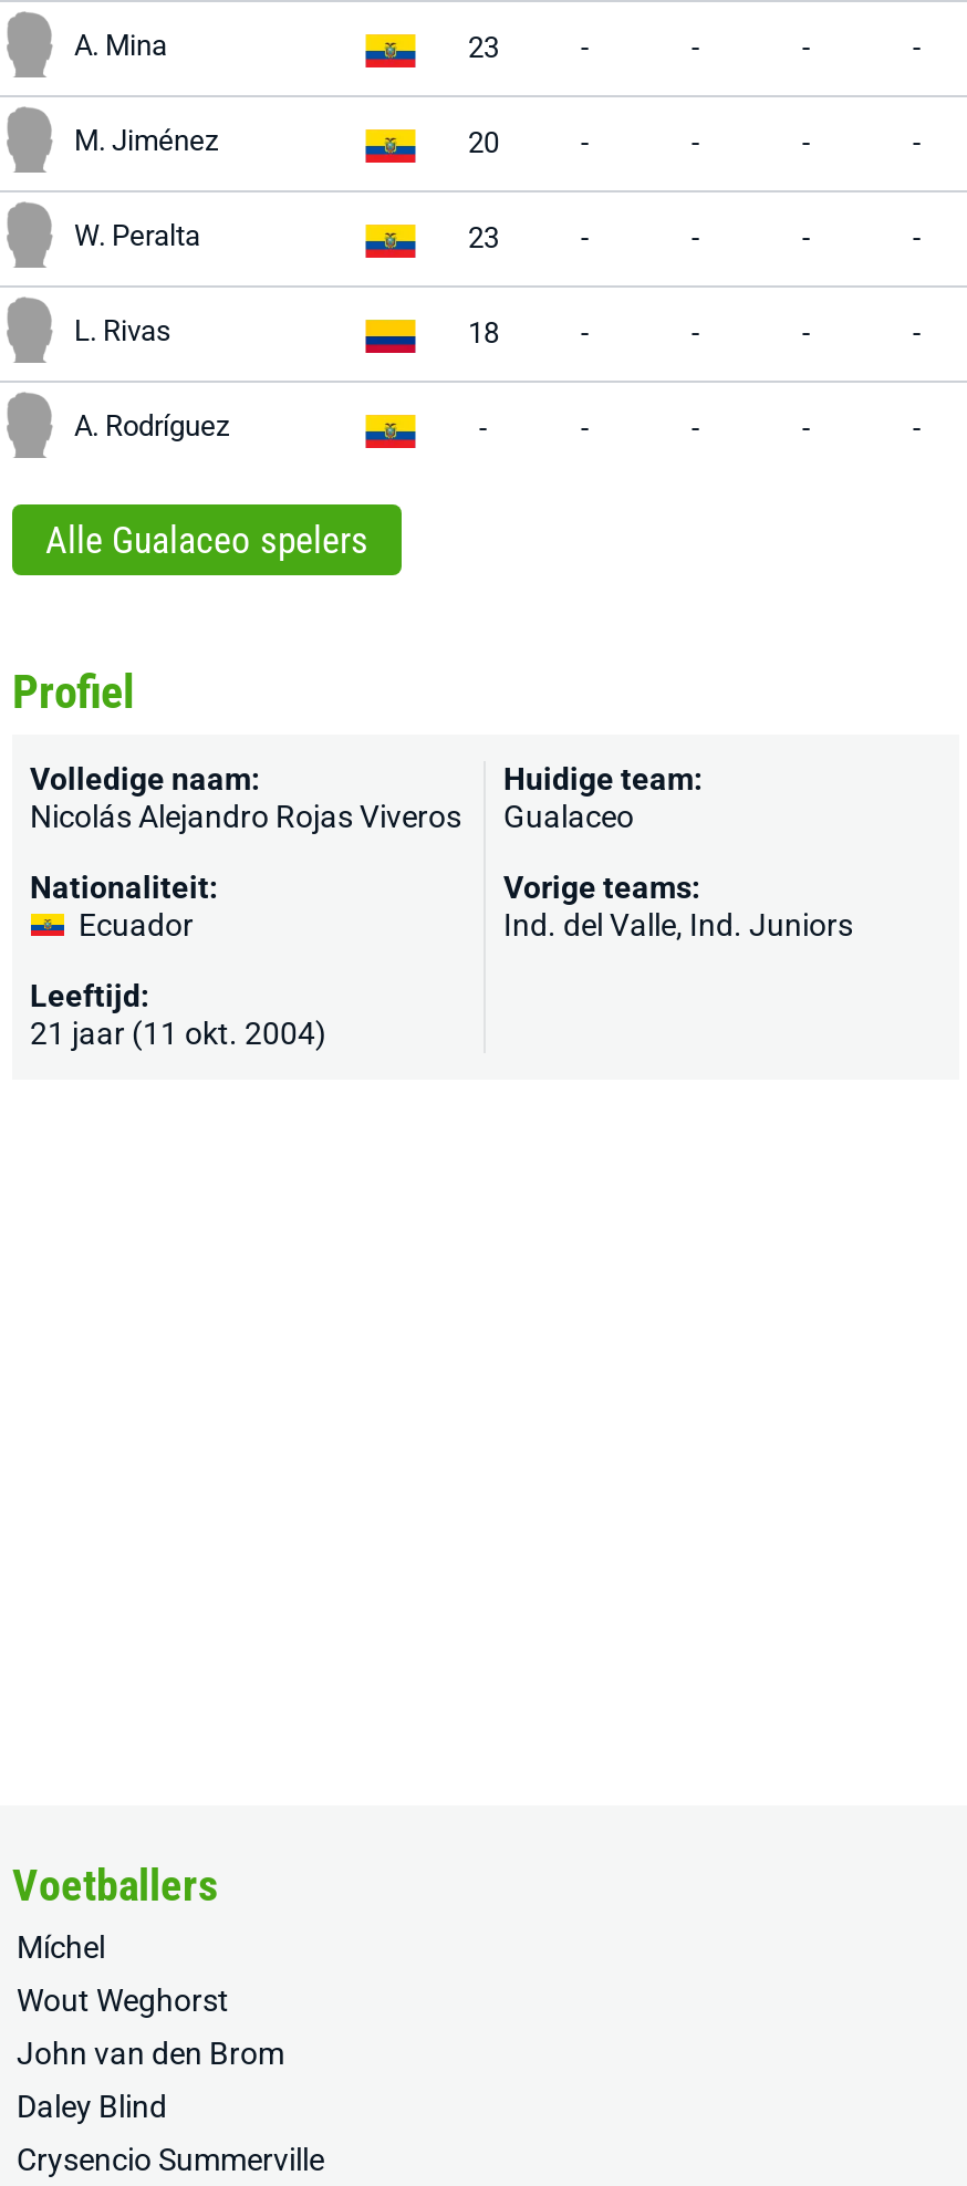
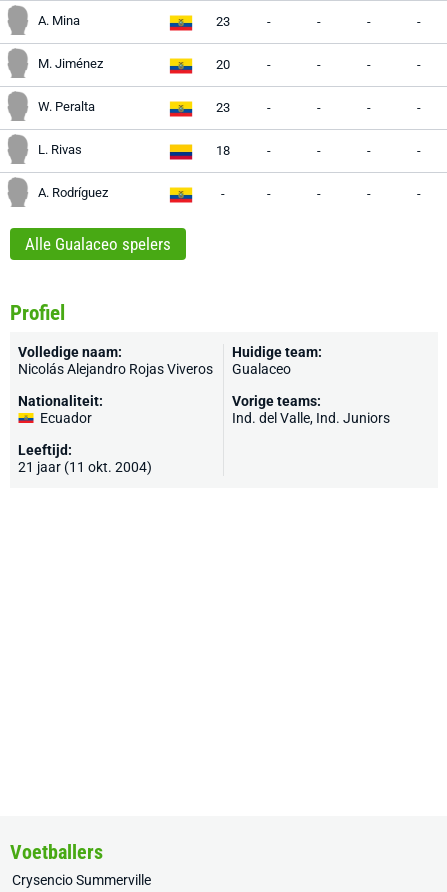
[17,1929,284,2124] Míchel | Wout Weghorst | John van den Brom | Daley Blind -> none

